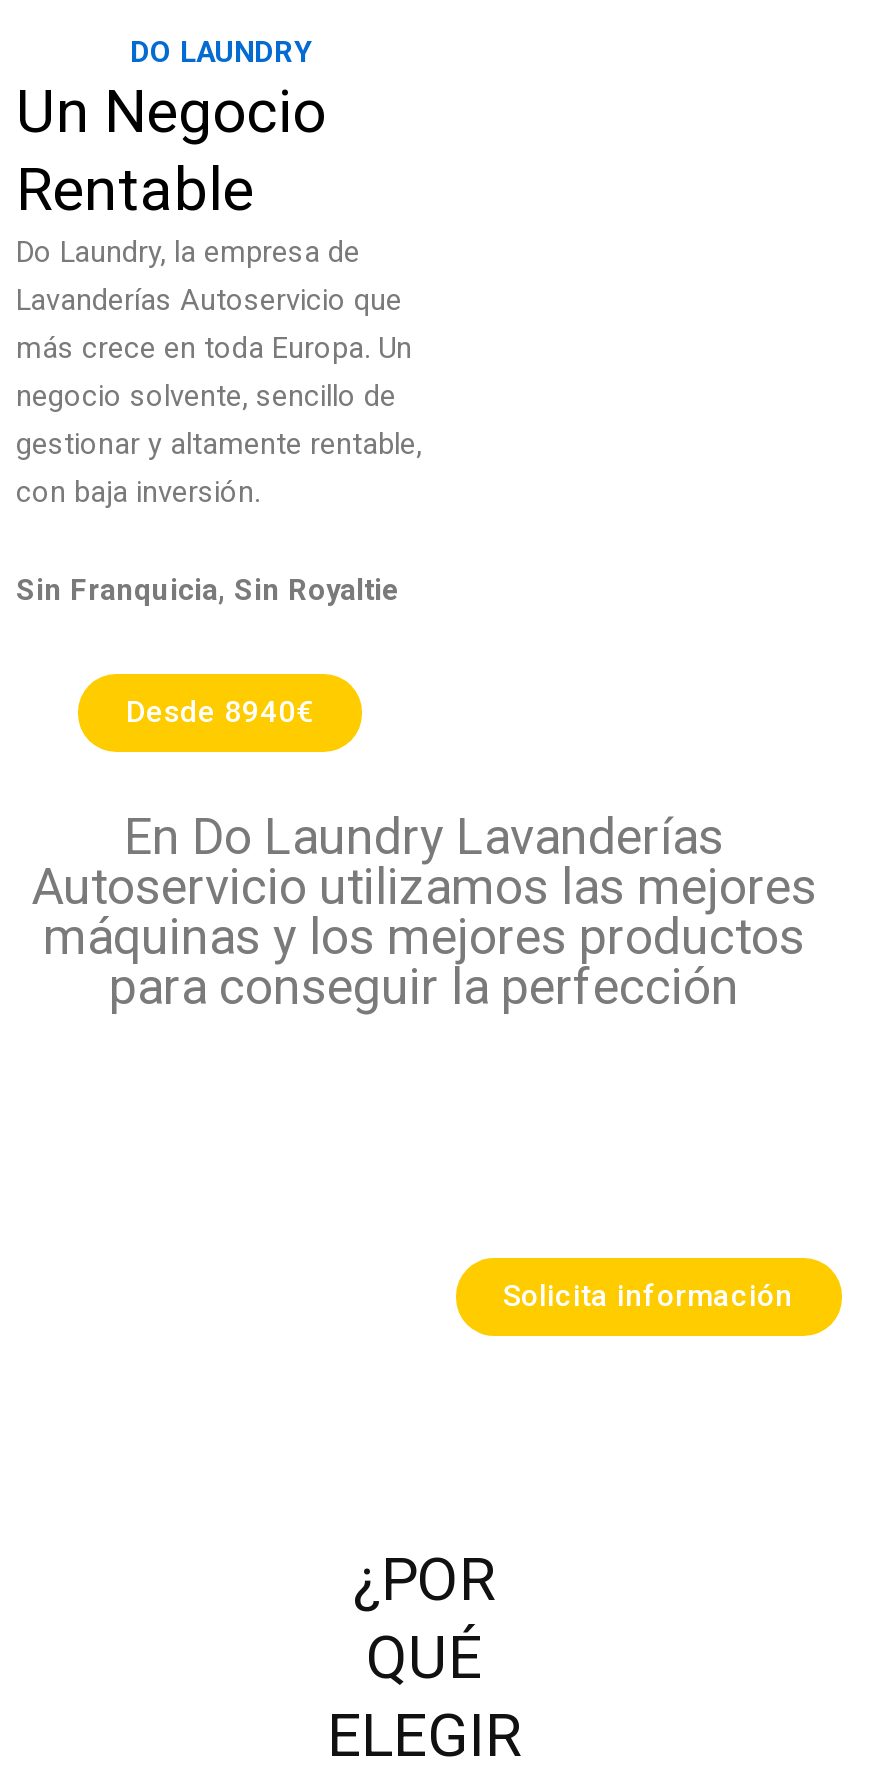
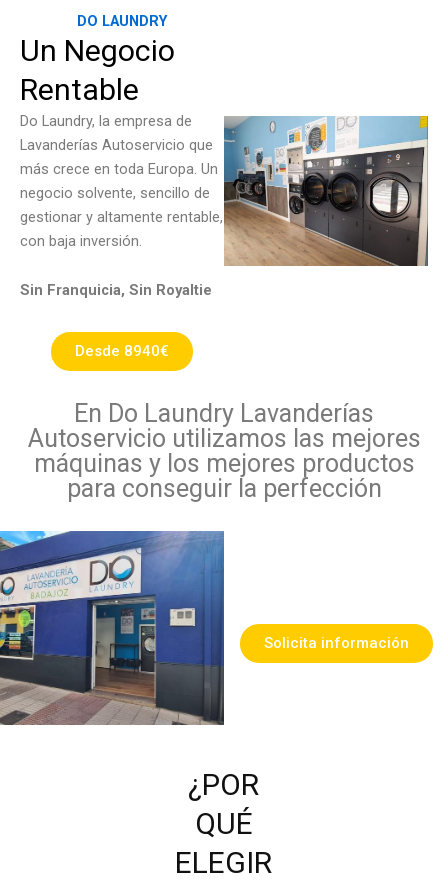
none -> [223,115,429,267] [image]
none -> [3,530,225,726] [image]

